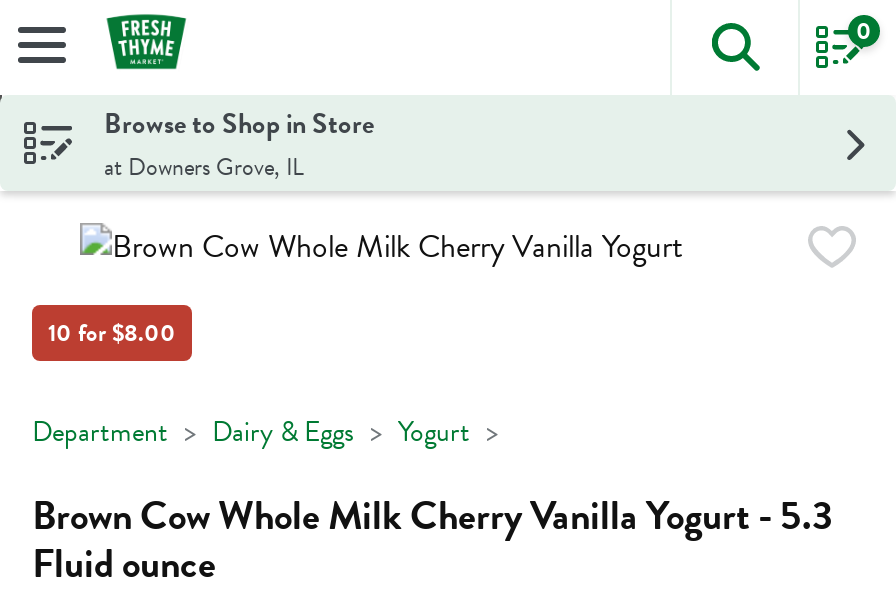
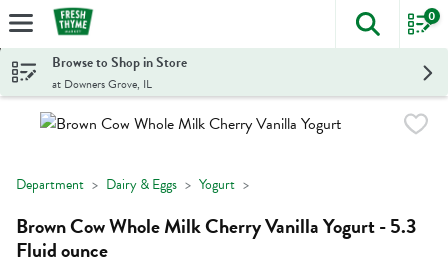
[48,315,176,351] 10 for $8.00 -> none

